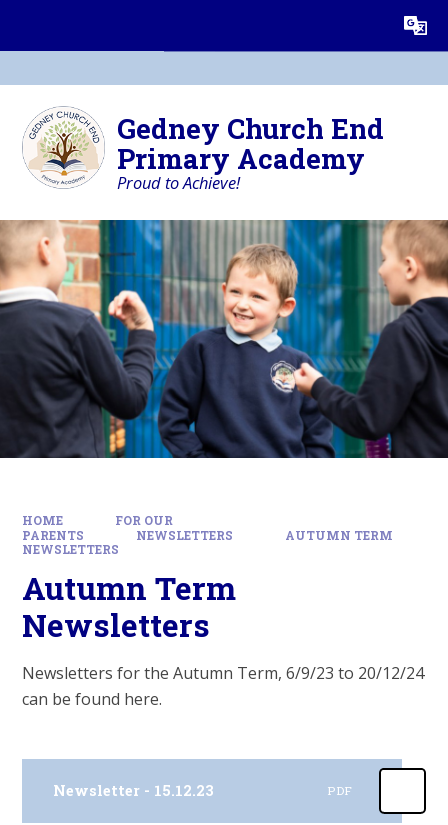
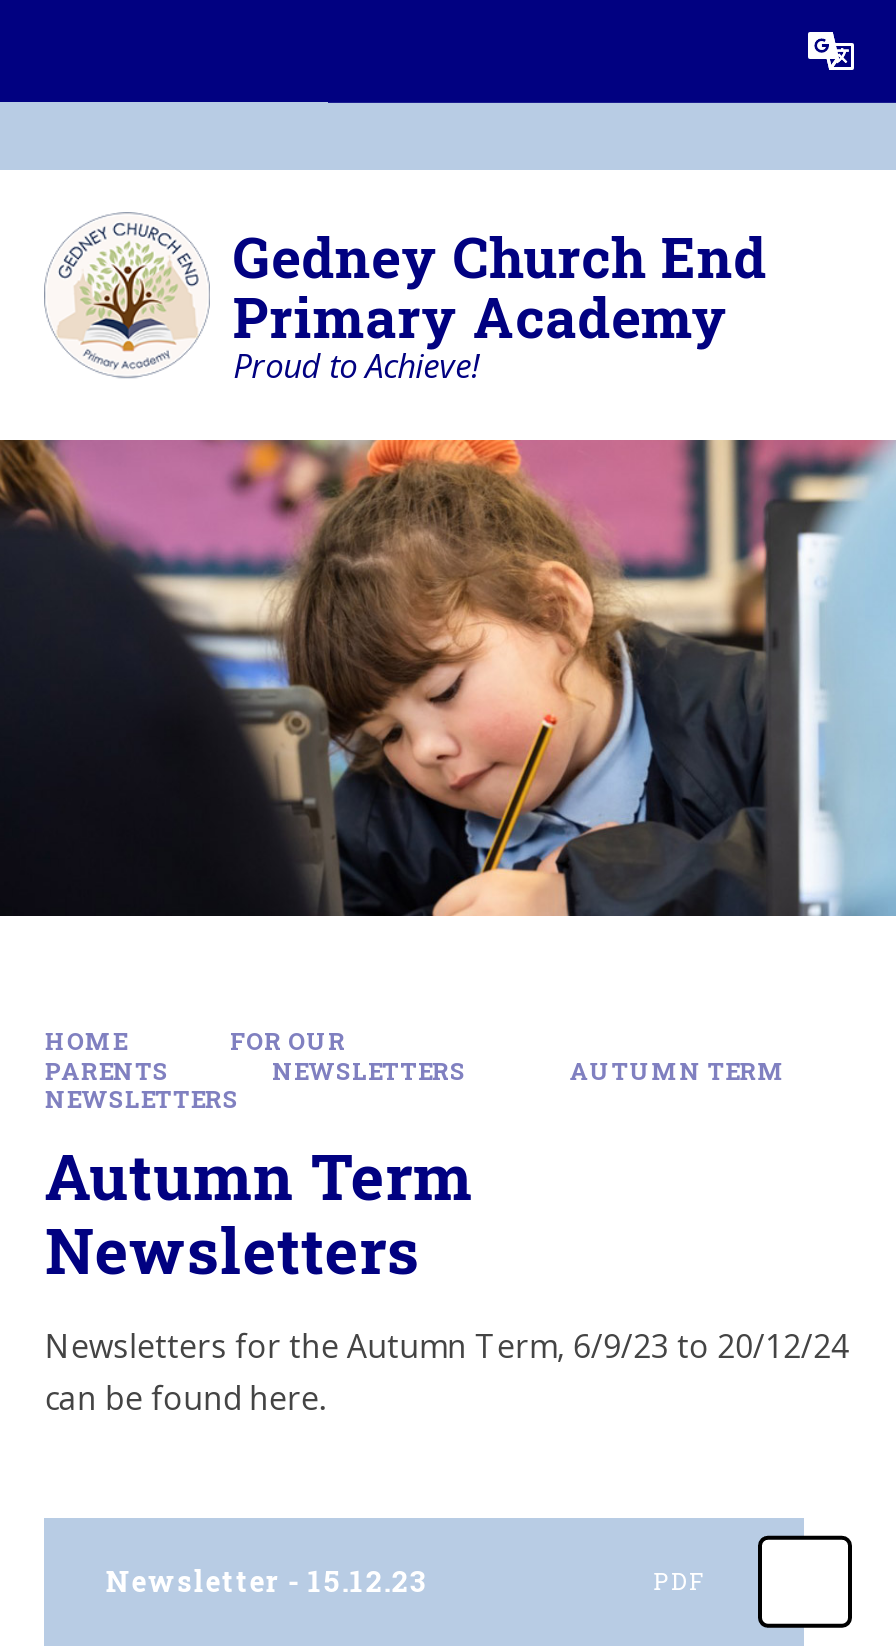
[3,219,445,459] [image] -> [6,438,890,918] [image]

